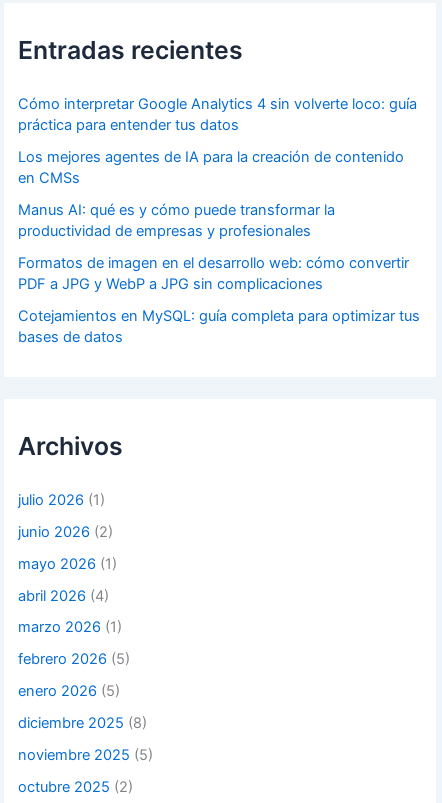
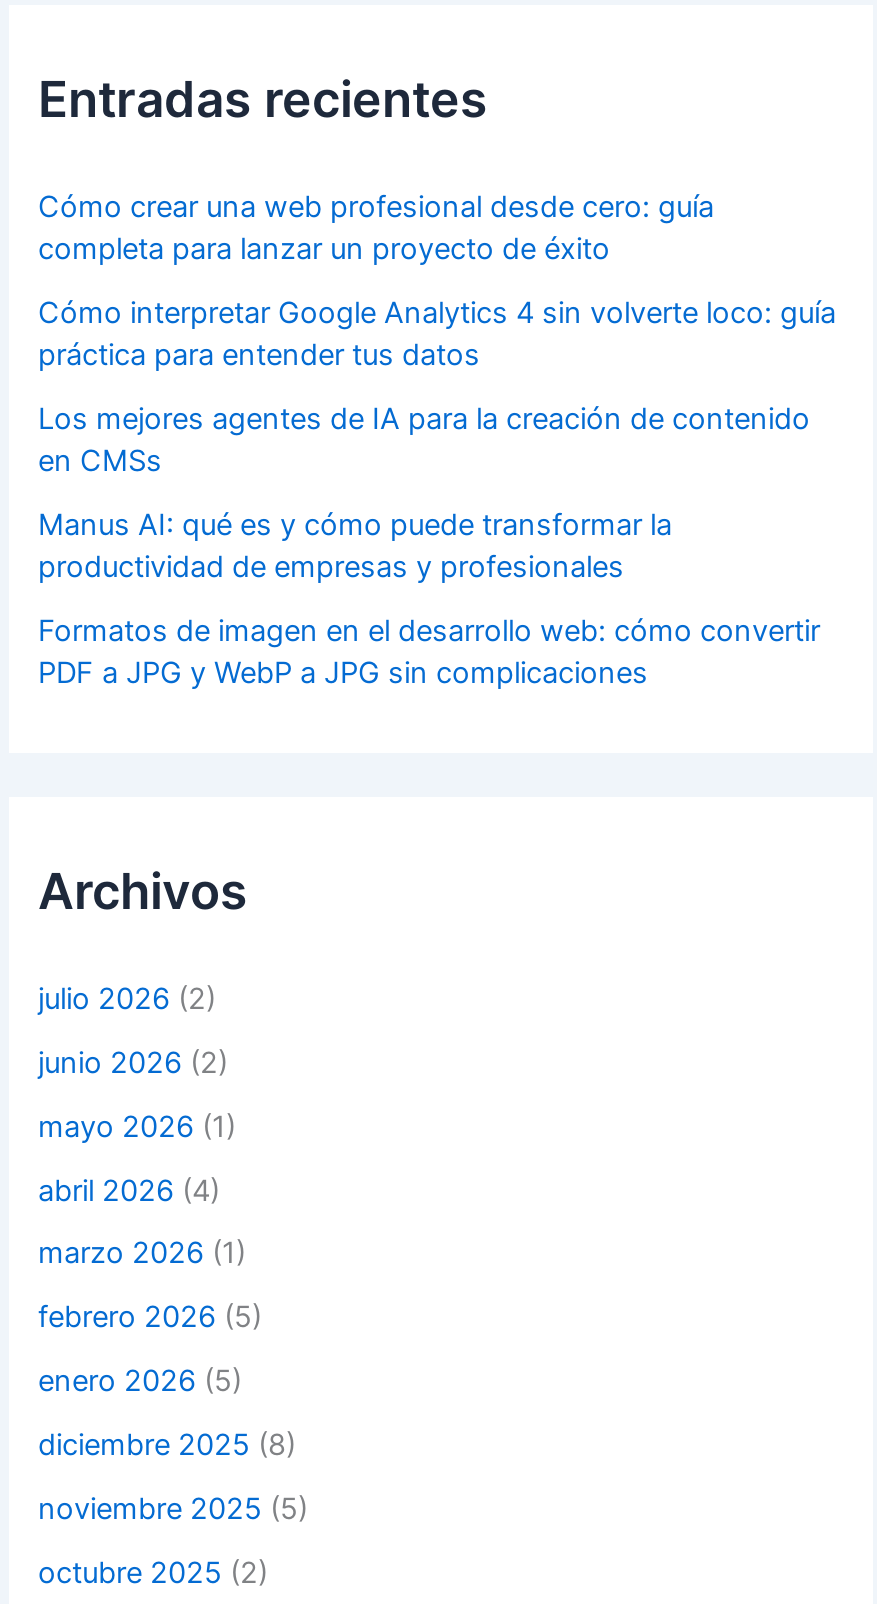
none -> [38,189,714,267] Cómo crear una web profesional desde cero: guía | completa para lanzar un proyecto de éxito
moved [18,95,417,293] -> [38,295,836,690]: Cómo interpretar Google Analytics 4 sin volverte loco: guía | práctica para entender tus datos | Los mejores agentes de IA para la creación de contenido | en CMSs | Manus AI: qué es y cómo puede transformar la | productividad de empresas y profesionales | Formatos de imagen en el desarrollo web: cómo convertir | PDF a JPG y WebP a JPG sin complicaciones
[18,307,420,346] Cotejamientos en MySQL: guía completa para optimizar tus | bases de datos -> none
[18,491,105,509] julio 2026 (1) -> [38,980,216,1016] julio 2026 (2)

